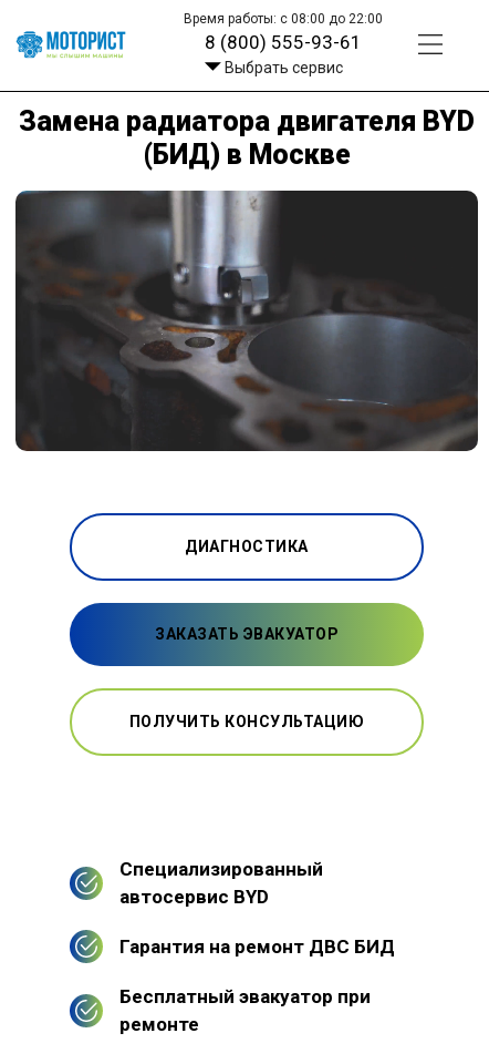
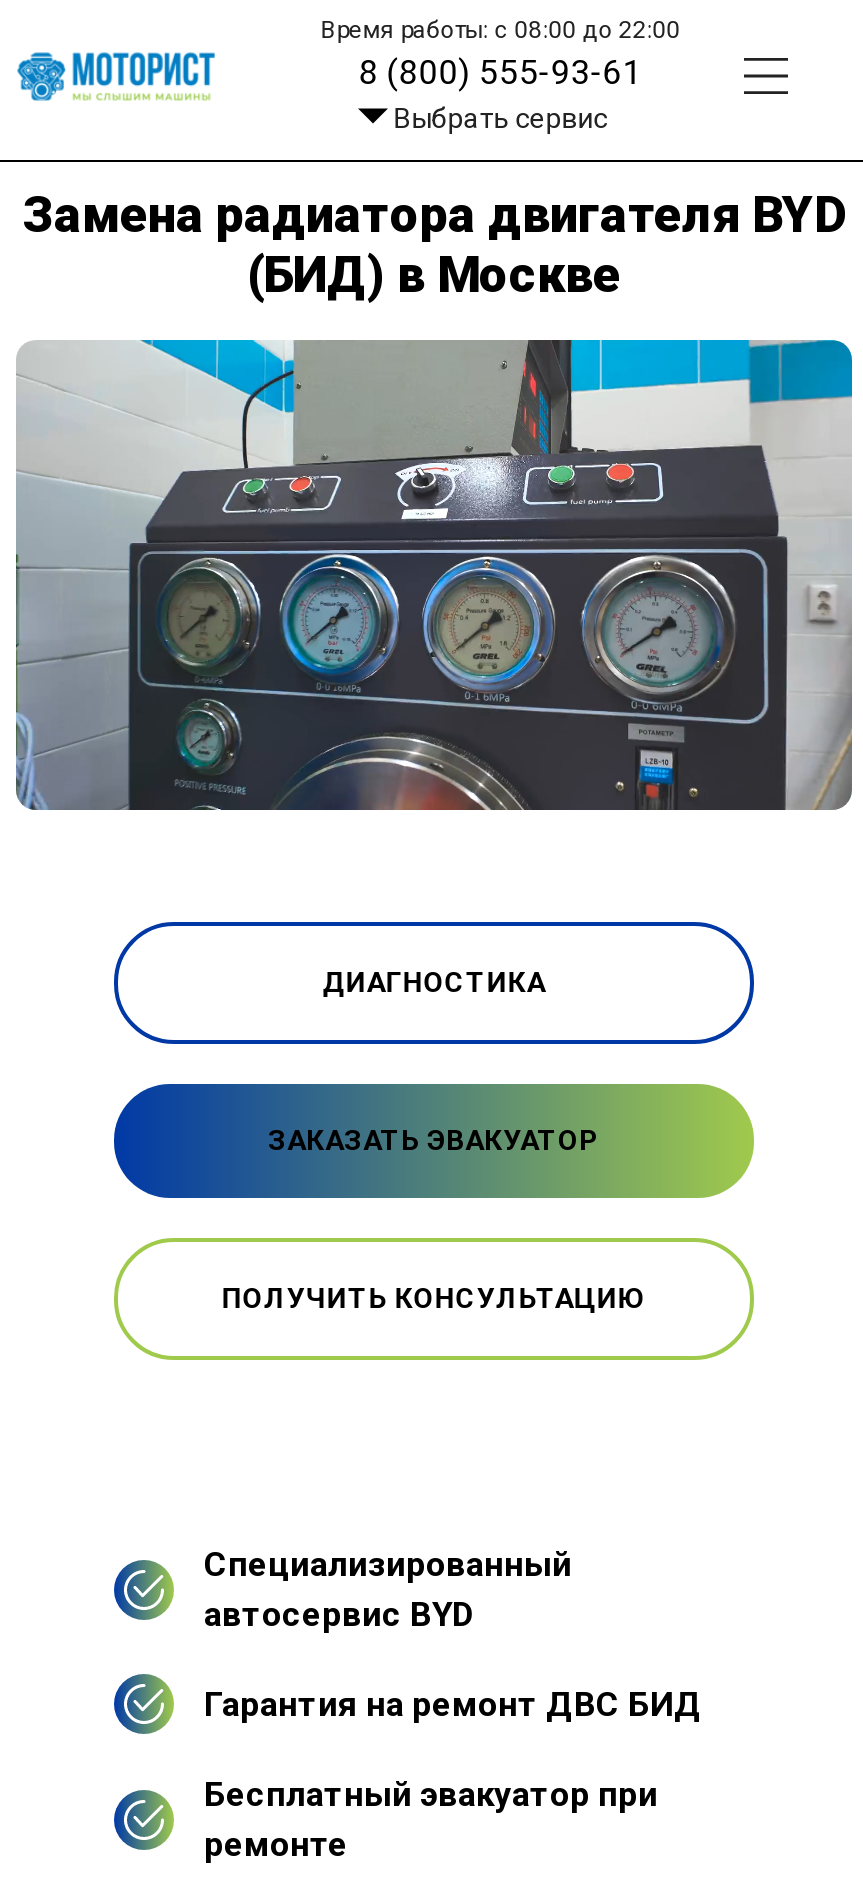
[14,190,479,452] [image] -> [14,338,854,812] [image]

